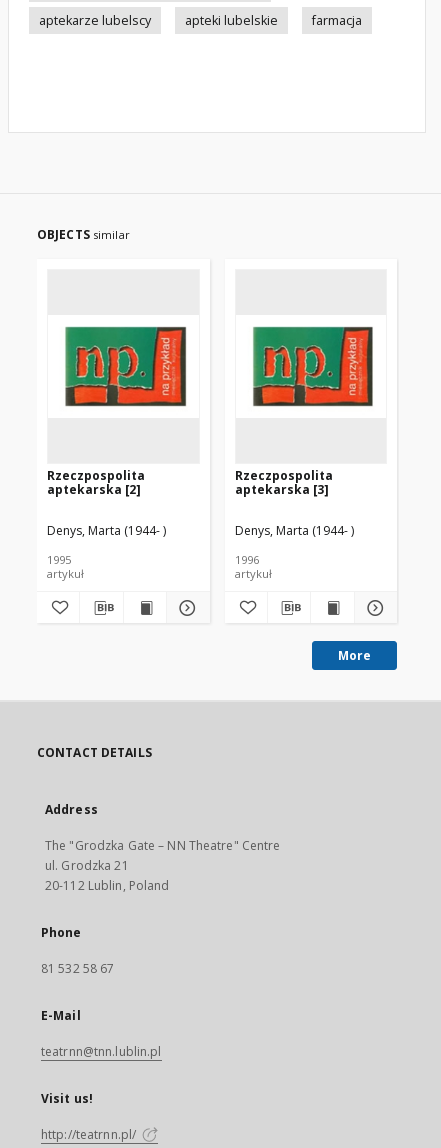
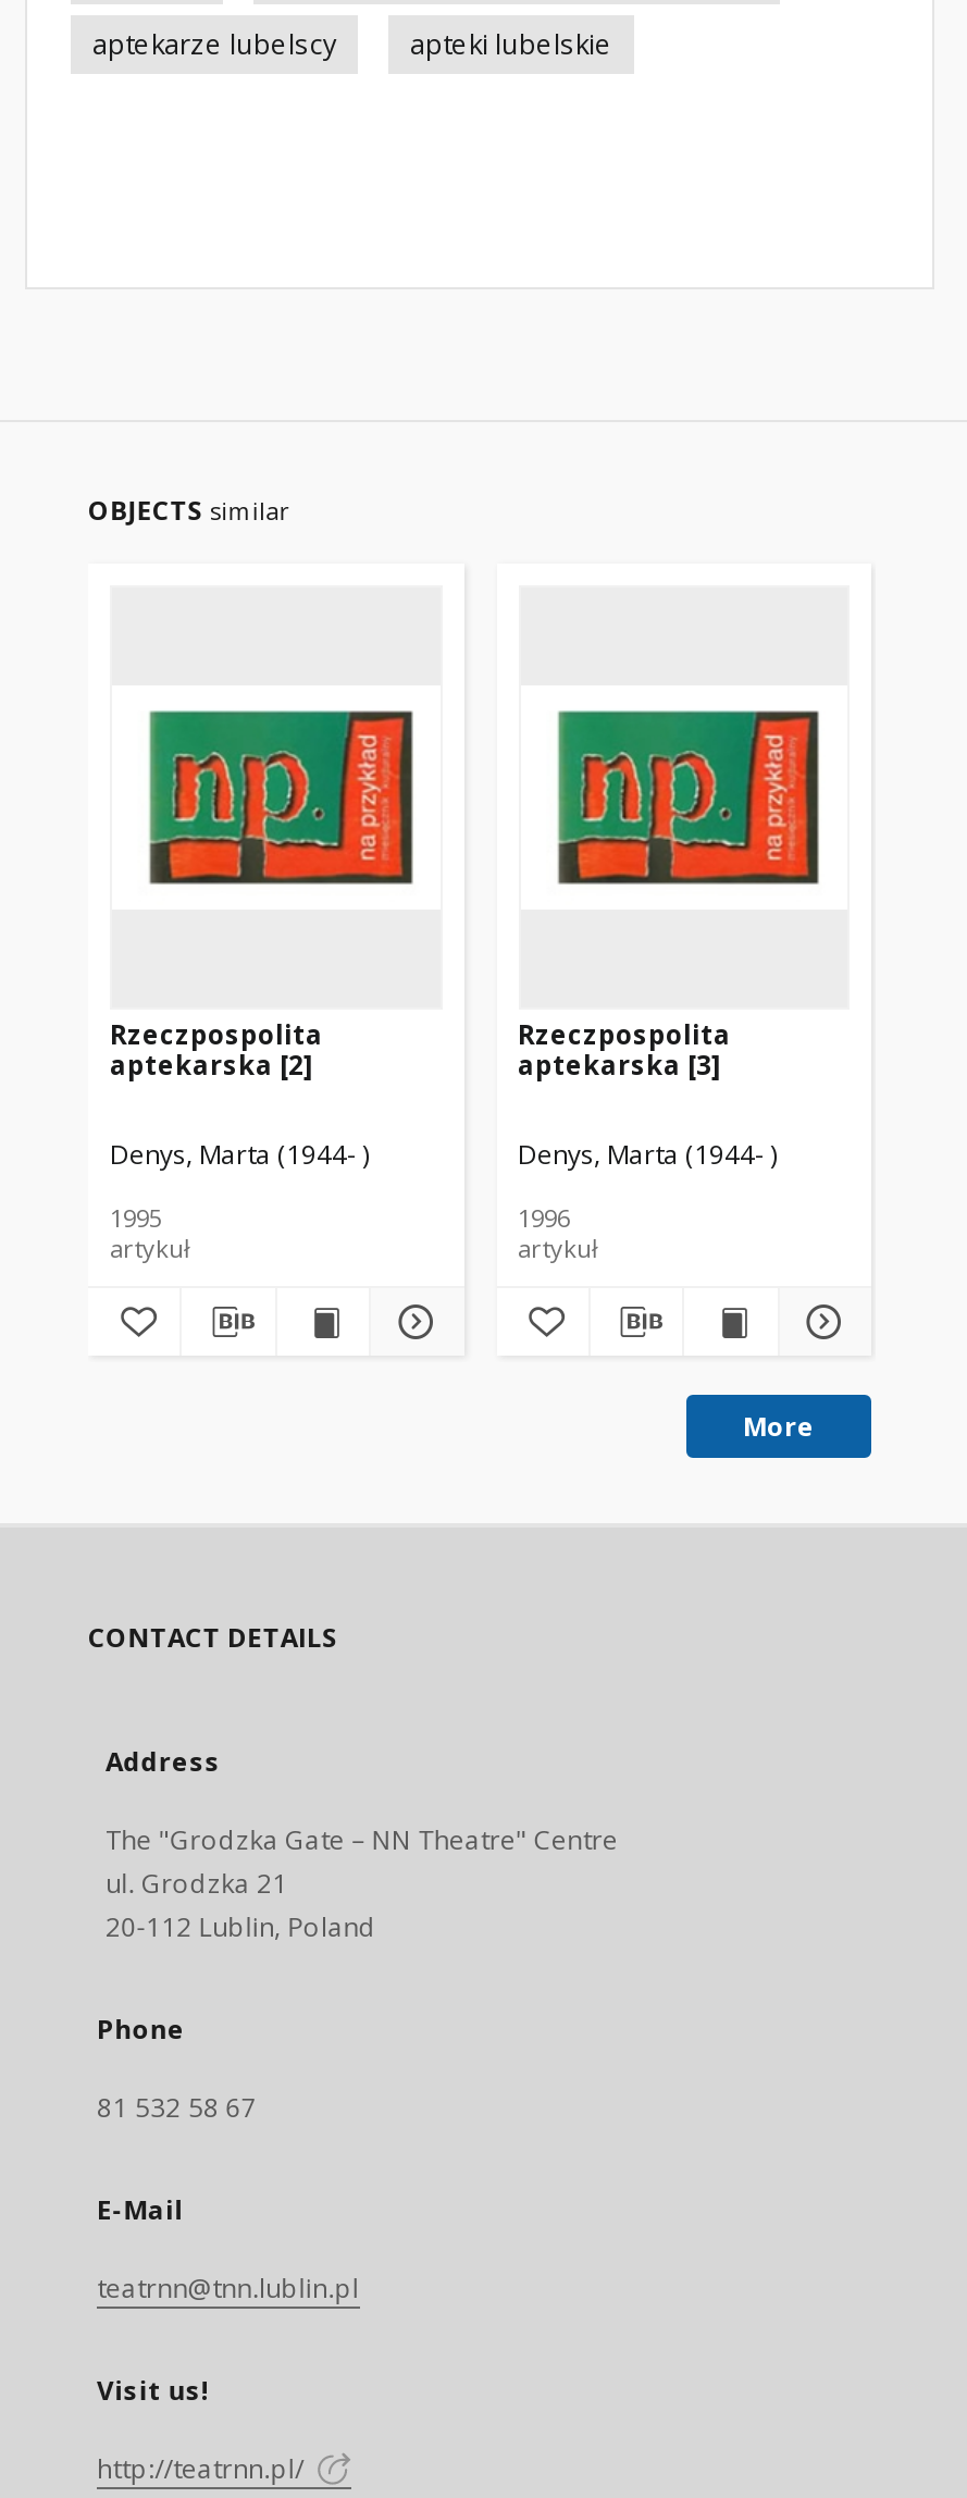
[312,12,362,29] farmacja -> none

